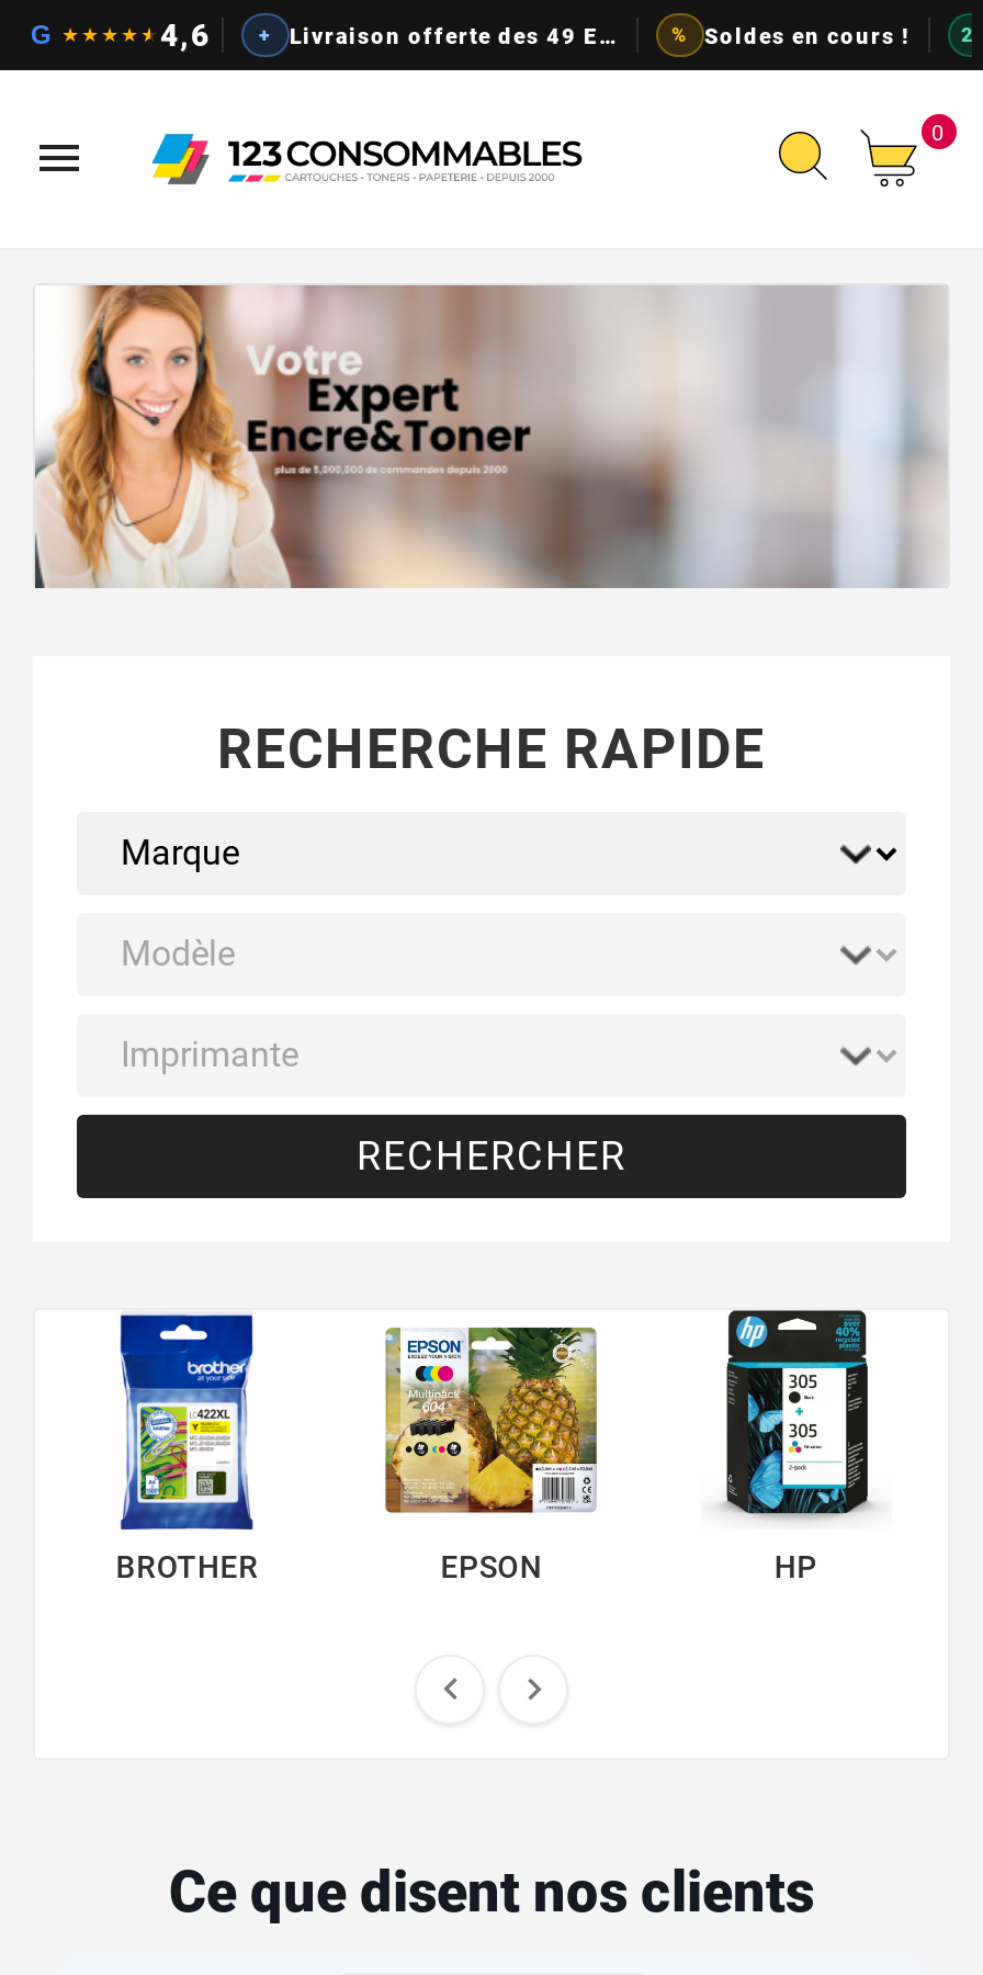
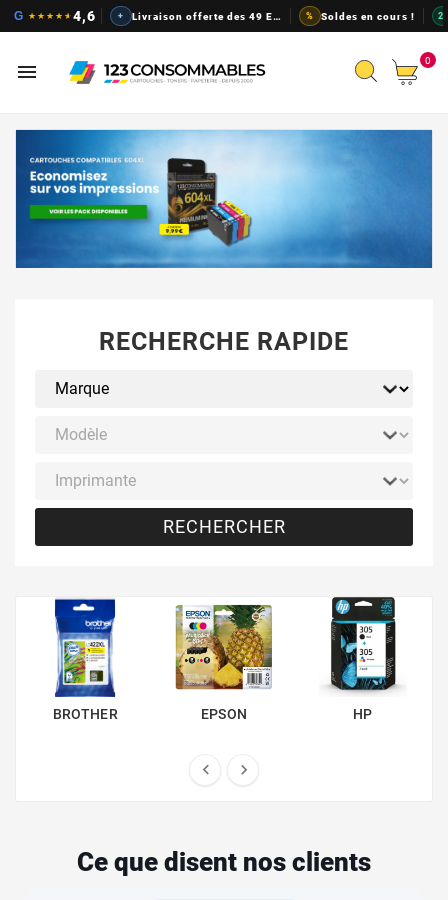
[33,283,948,590] [image] -> [15,129,433,269] [image]

